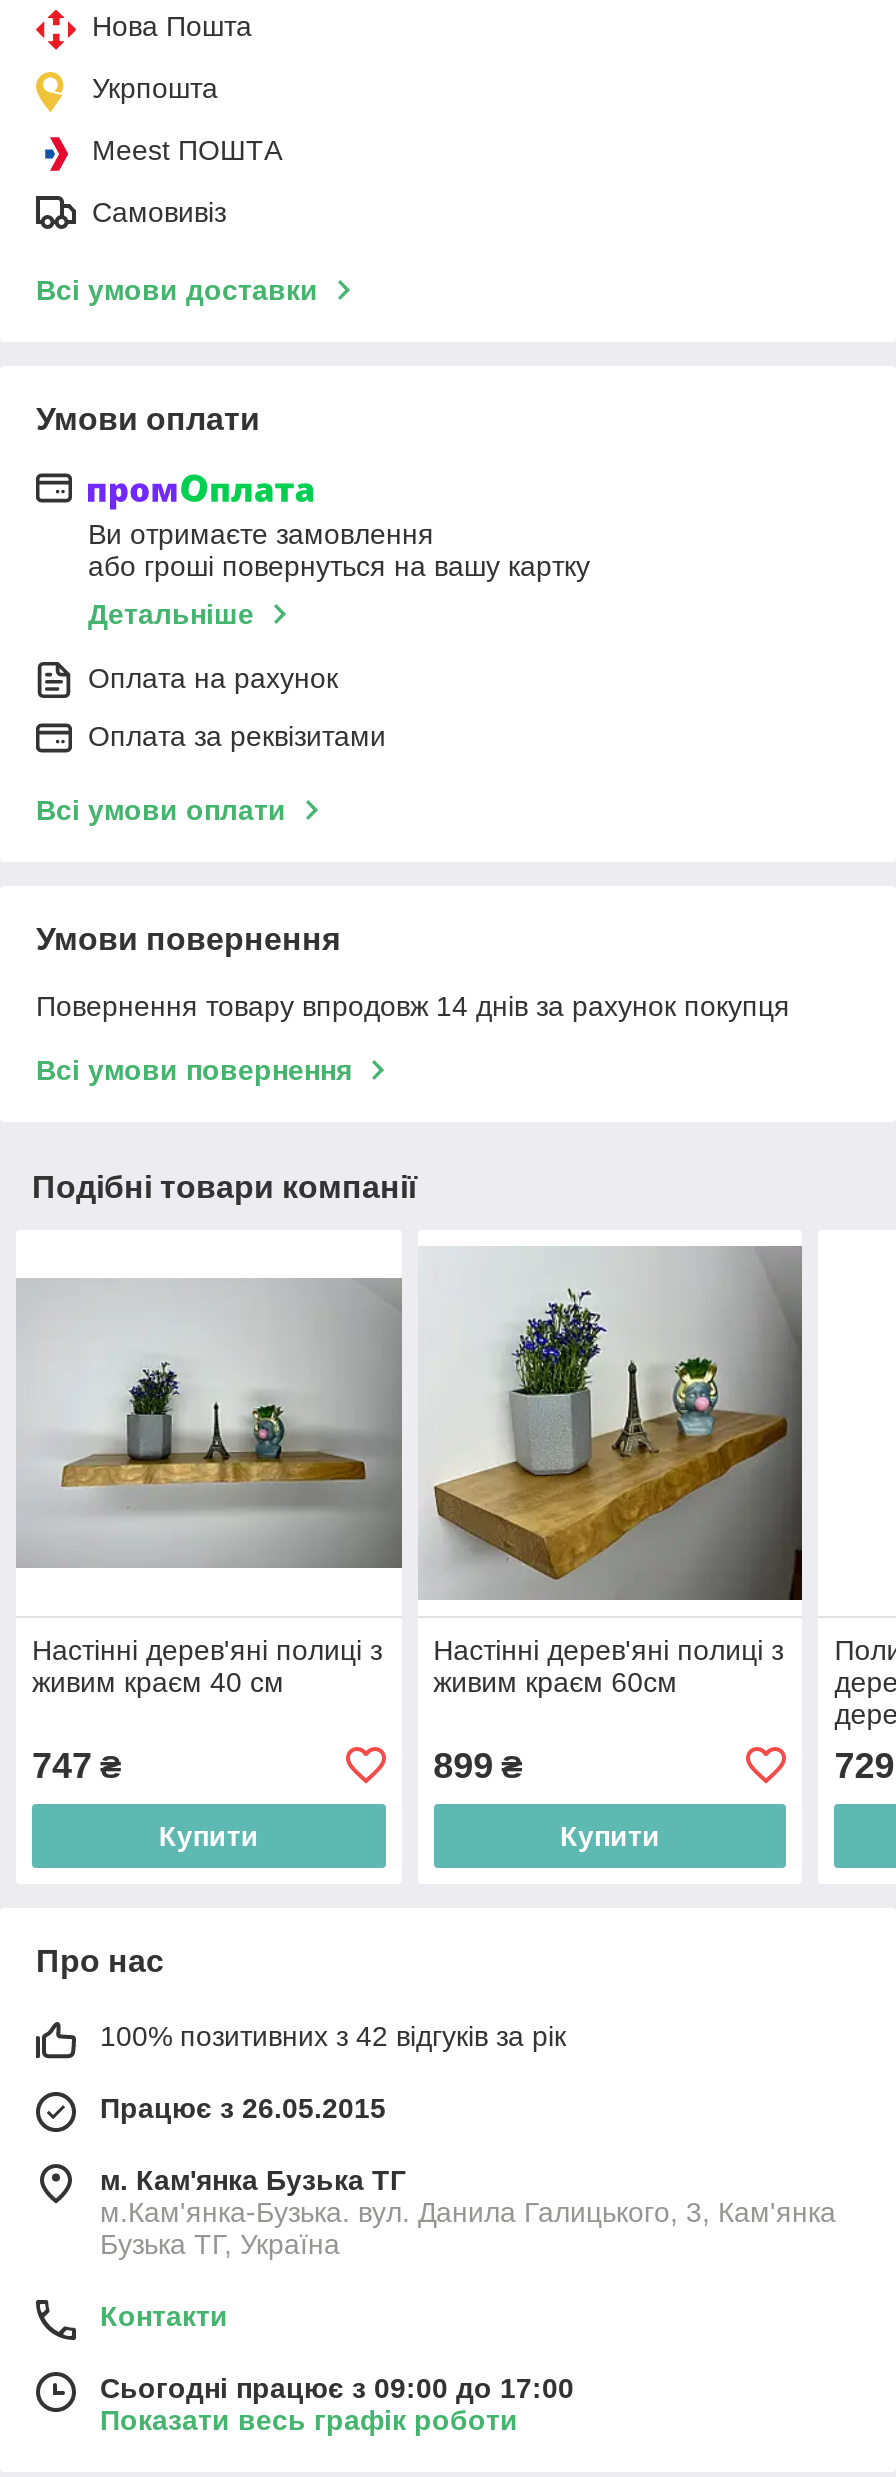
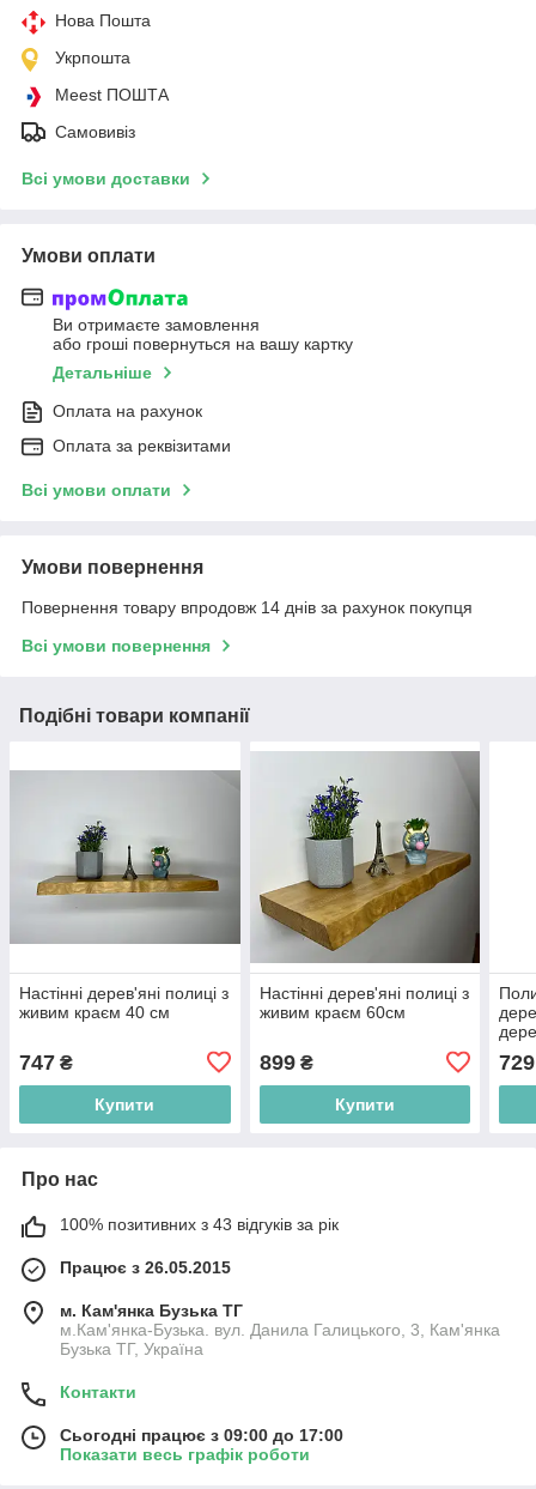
[100,2020,566,2052] 100% позитивних з 42 відгуків за рік -> [60,1214,339,1234] 100% позитивних з 43 відгуків за рік

